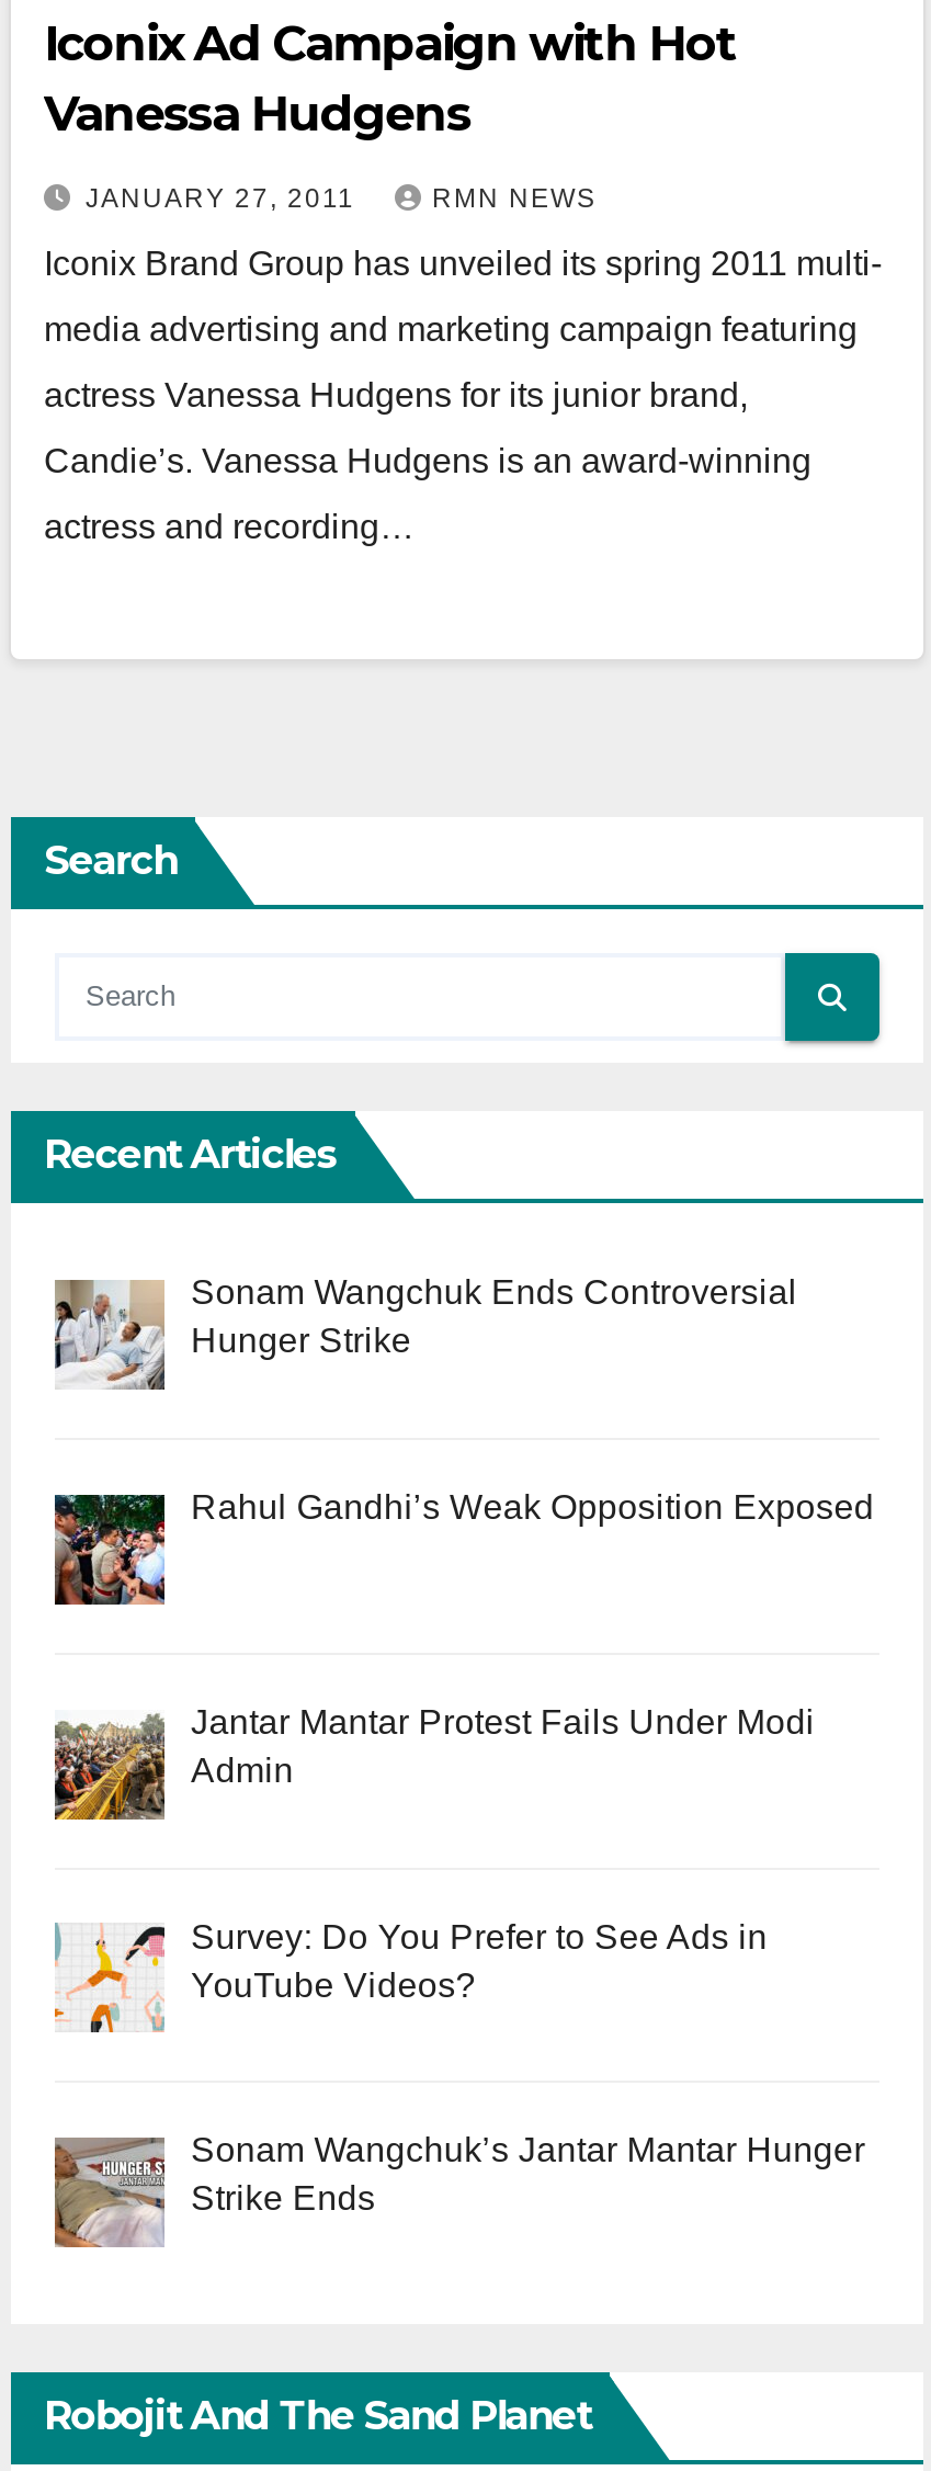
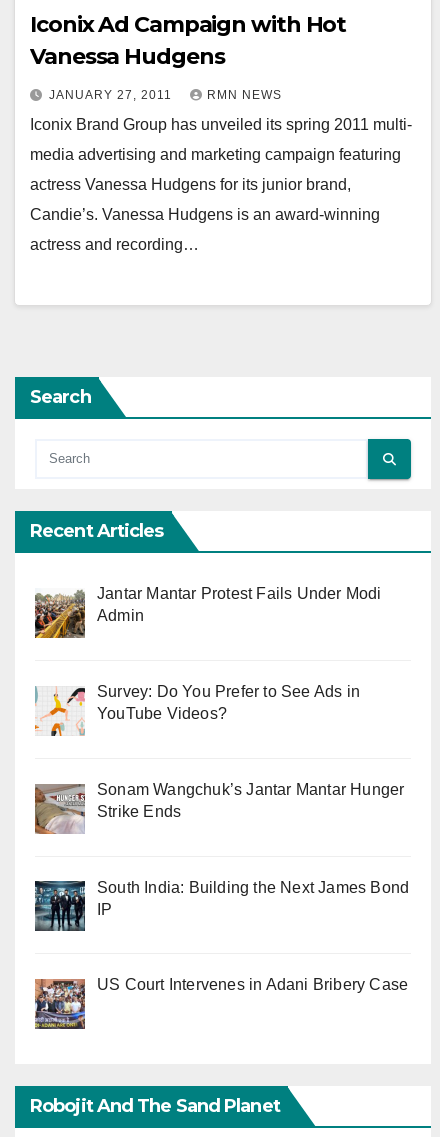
[55,1274,797,1387] [image] | Sonam Wangchuk Ends Controversial | Hunger Strike -> none
[53,1488,874,1607] [image] | Rahul Gandhi’s Weak Opposition Exposed -> none
moved [50,1703,865,2217] -> [33,585,404,820]: [image] | Jantar Mantar Protest Fails Under Modi | Admin | Survey: Do You Prefer to See Ads in | YouTube Videos? | Sonam Wangchuk’s Jantar Mantar Hunger | Strike Ends
none -> [34,879,409,931] [image] | South India: Building the Next James Bond | IP
none -> [35,976,408,1030] [image] | US Court Intervenes in Adani Bribery Case

